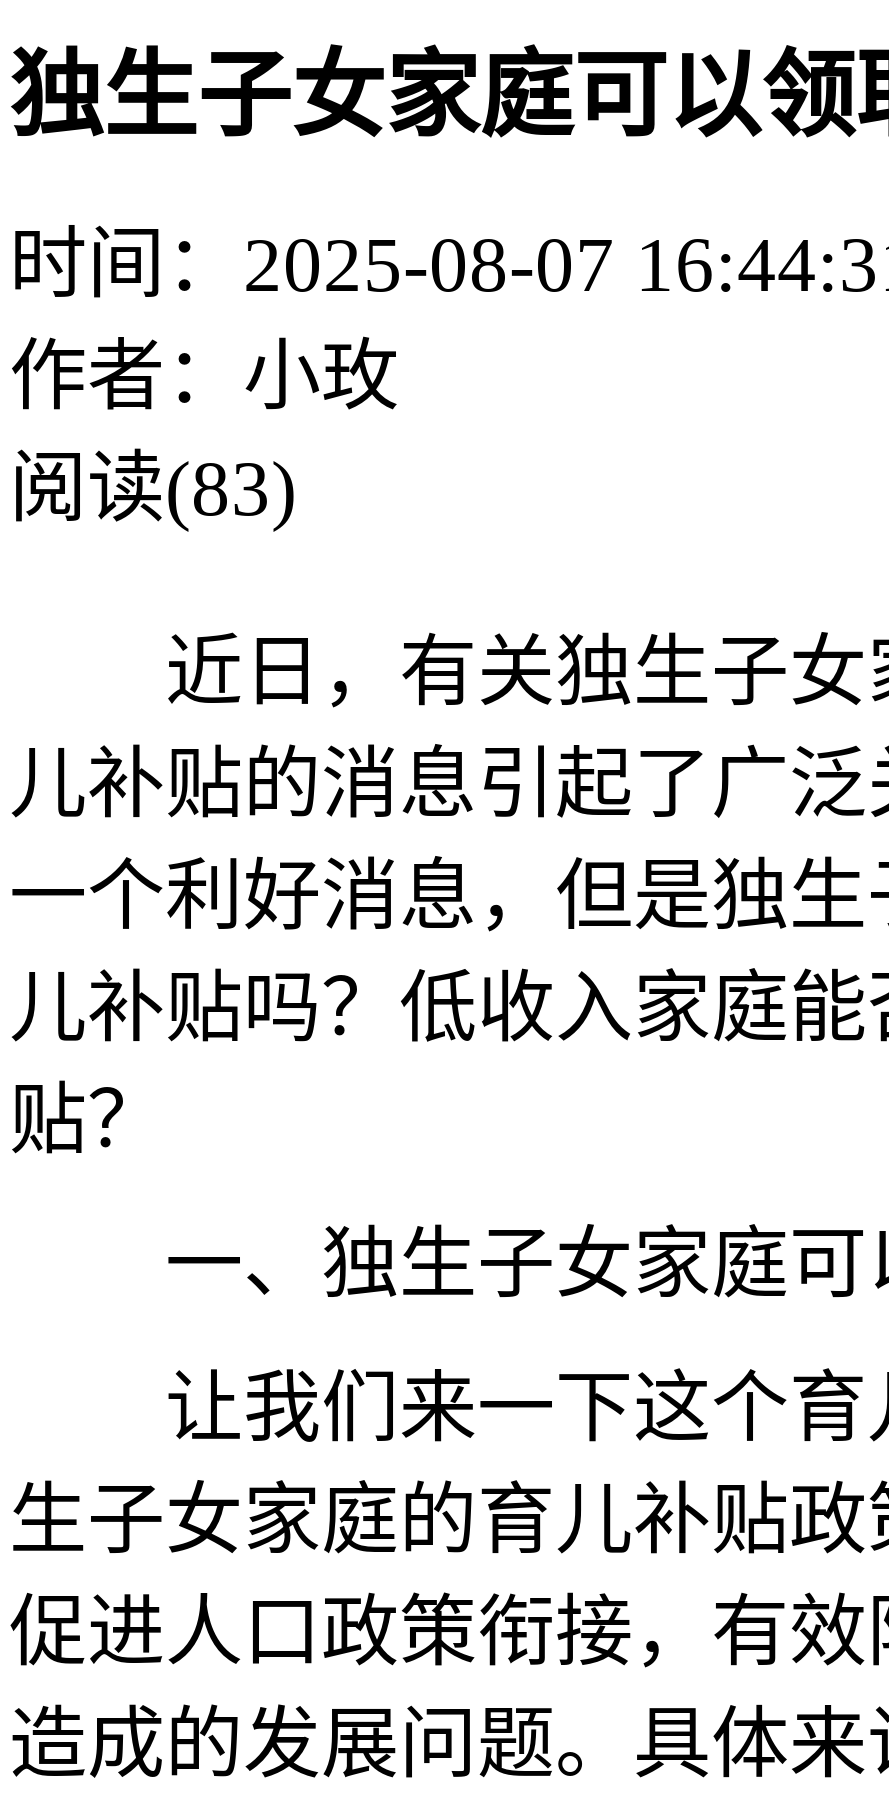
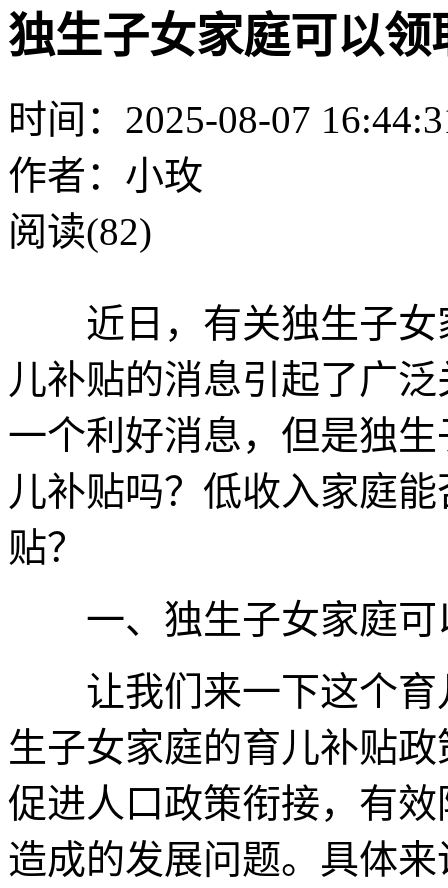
[9,445,297,531] 阅读(83) -> [8,210,152,253] 阅读(82)

